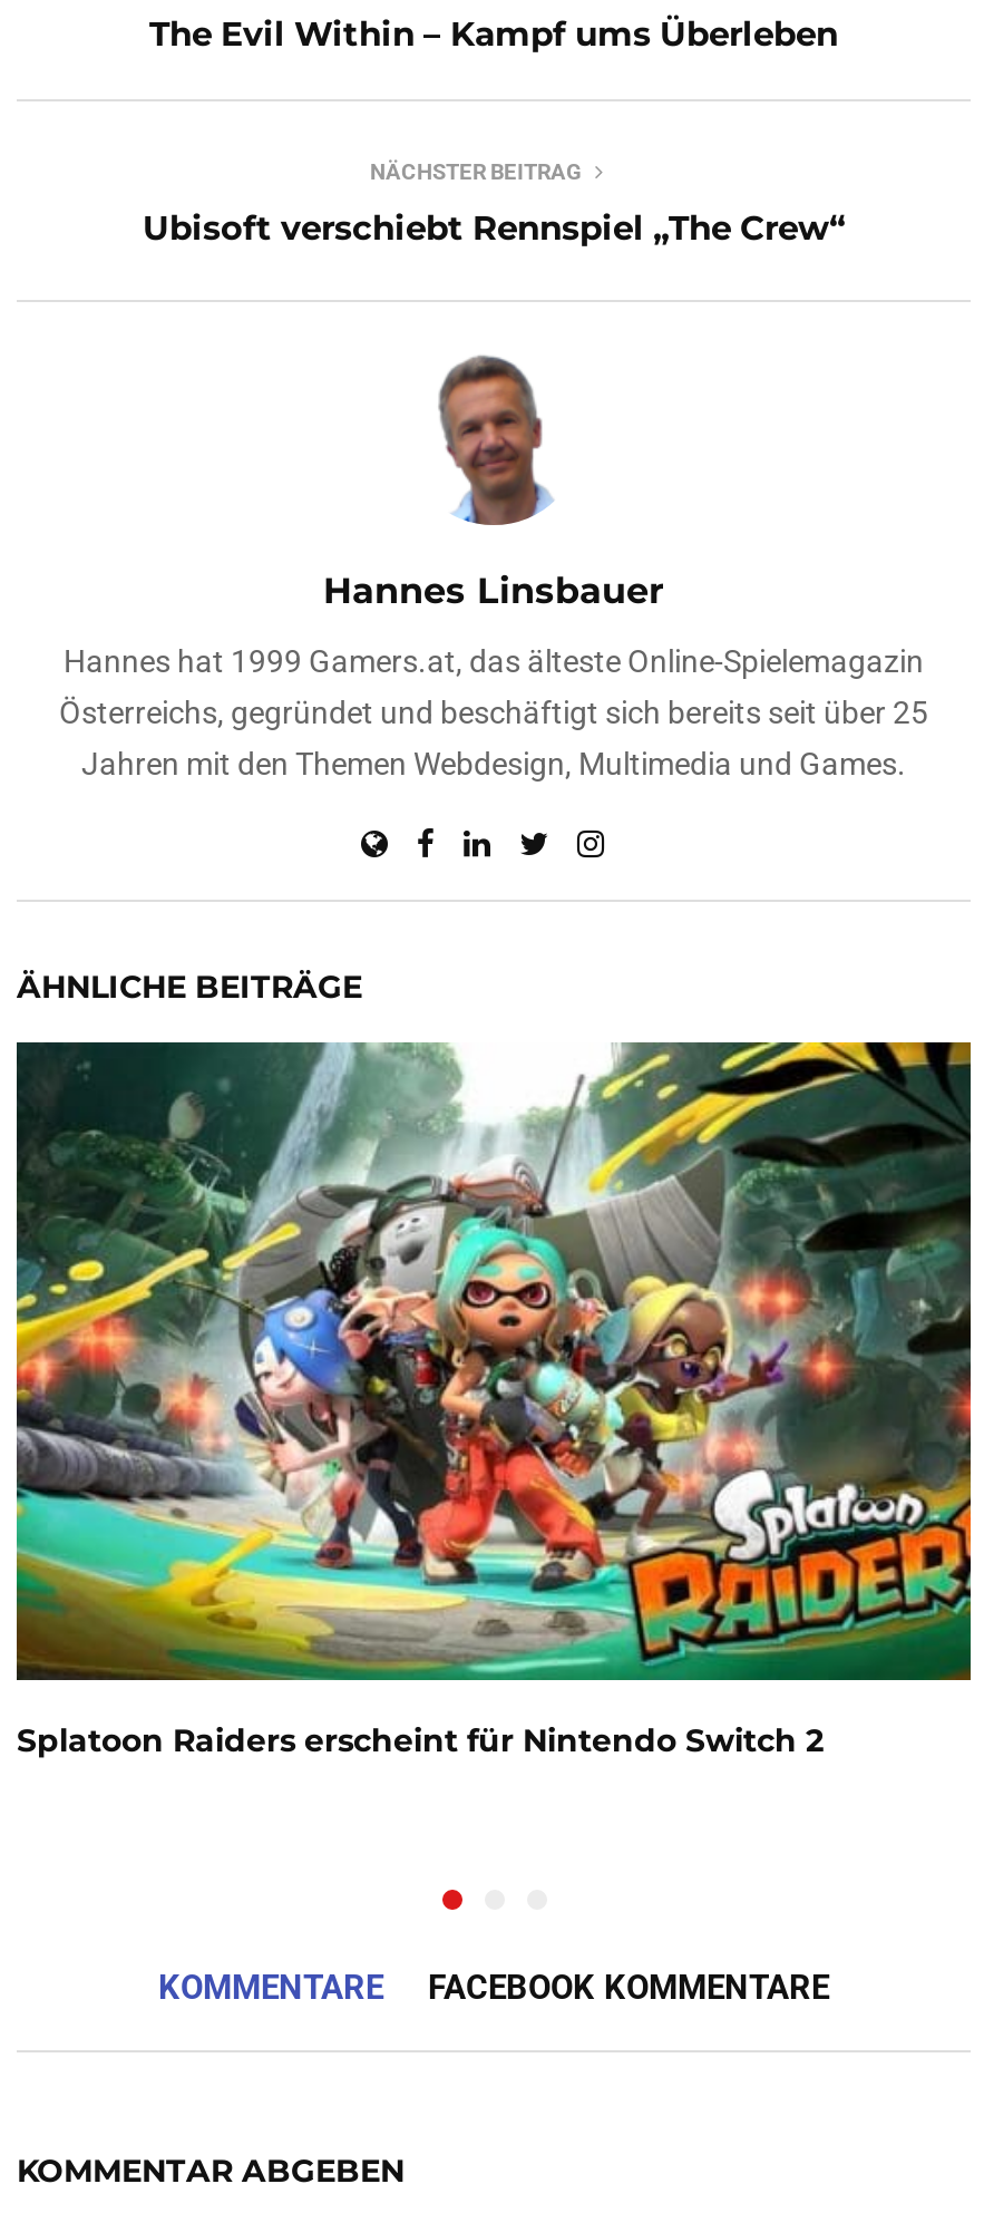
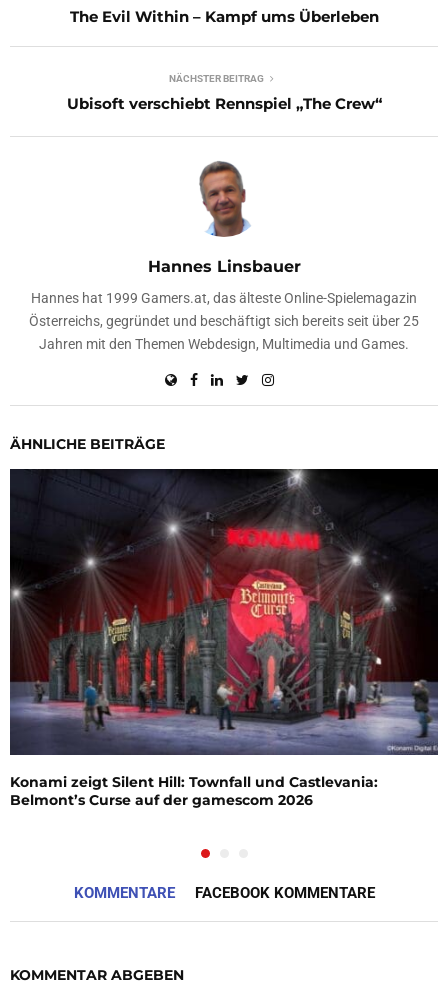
[14,1040,973,1760] [image] | Splatoon Raiders erscheint für Nintendo Switch 2 -> [9,468,439,809] [image] | Konami zeigt Silent Hill: Townfall und Castlevania: | Belmont’s Curse auf der gamescom 2026

